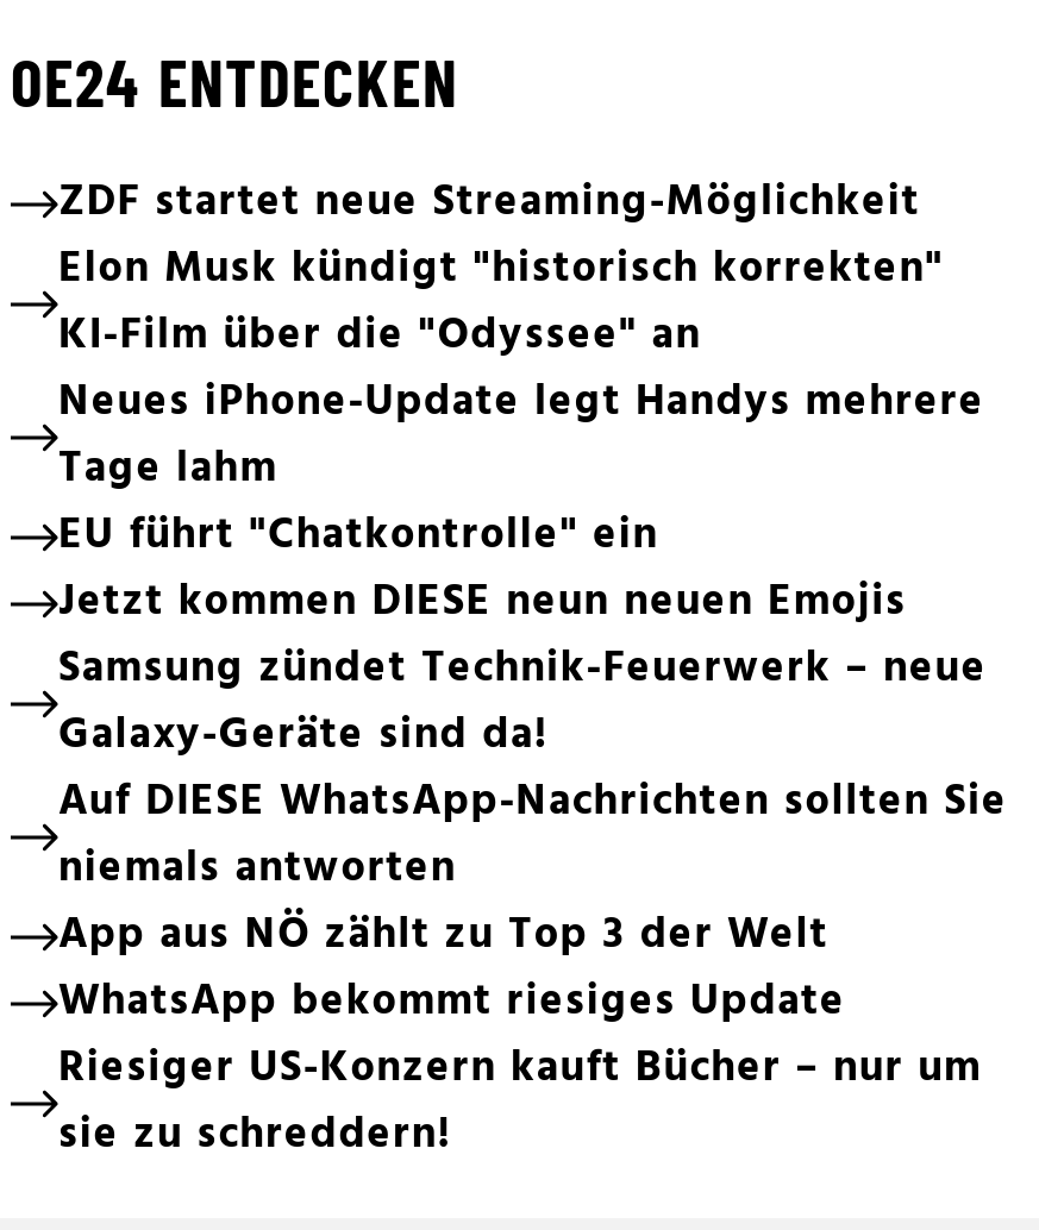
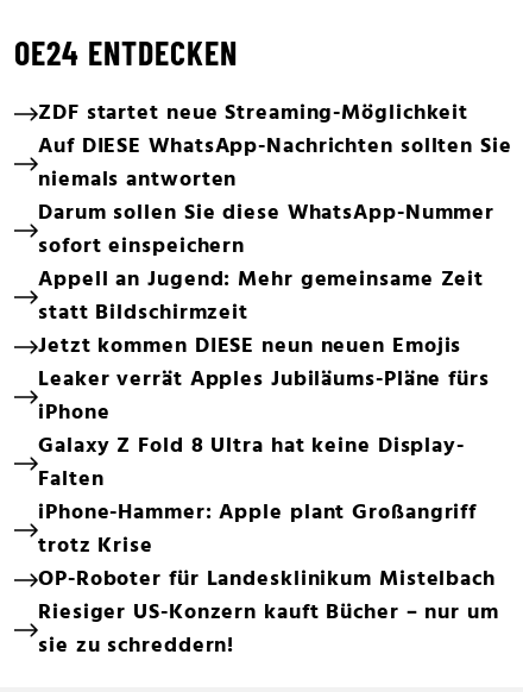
[58,236,987,771] Elon Musk kündigt "historisch korrekten" | KI-Film über die "Odyssee" an | Neues iPhone-Update legt Handys mehrere | Tage lahm | EU führt "Chatkontrolle" ein | Samsung zündet Technik-Feuerwerk – neue | Galaxy-Geräte sind da! -> none
moved [58,569,907,638] -> [38,330,462,364]: Jetzt kommen DIESE neun neuen Emojis
moved [58,769,1008,905] -> [38,130,512,198]: Auf DIESE WhatsApp-Nachrichten sollten Sie | niemals antworten
[58,902,846,1038] App aus NÖ zählt zu Top 3 der Welt | WhatsApp bekommt riesiges Update -> [38,196,496,597] Darum sollen Sie diese WhatsApp-Nummer | sofort einspeichern | Appell an Jugend: Mehr gemeinsame Zeit | statt Bildschirmzeit | Leaker verrät Apples Jubiläums-Pläne fürs | iPhone | Galaxy Z Fold 8 Ultra hat keine Display- | Falten | iPhone-Hammer: Apple plant Großangriff | trotz Krise | OP-Roboter für Landesklinikum Mistelbach

